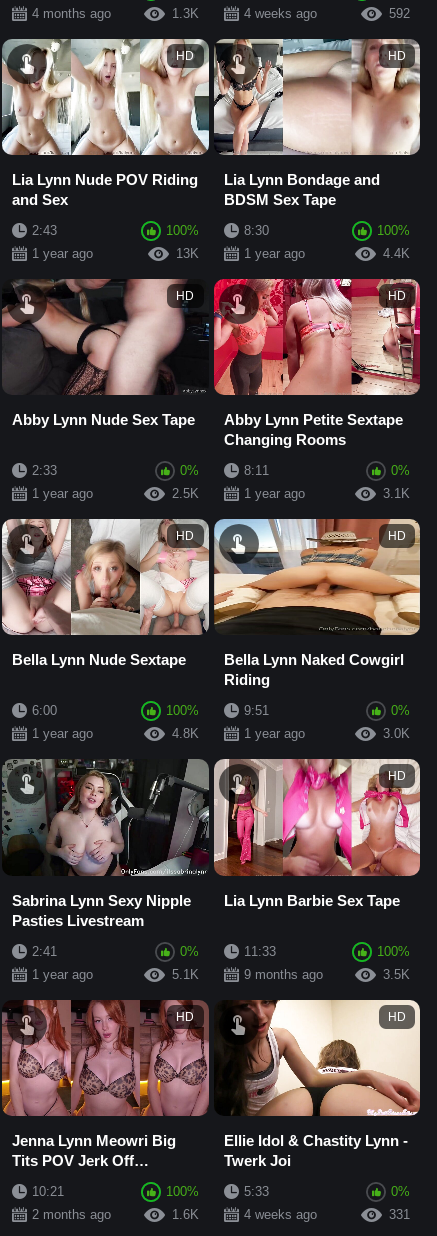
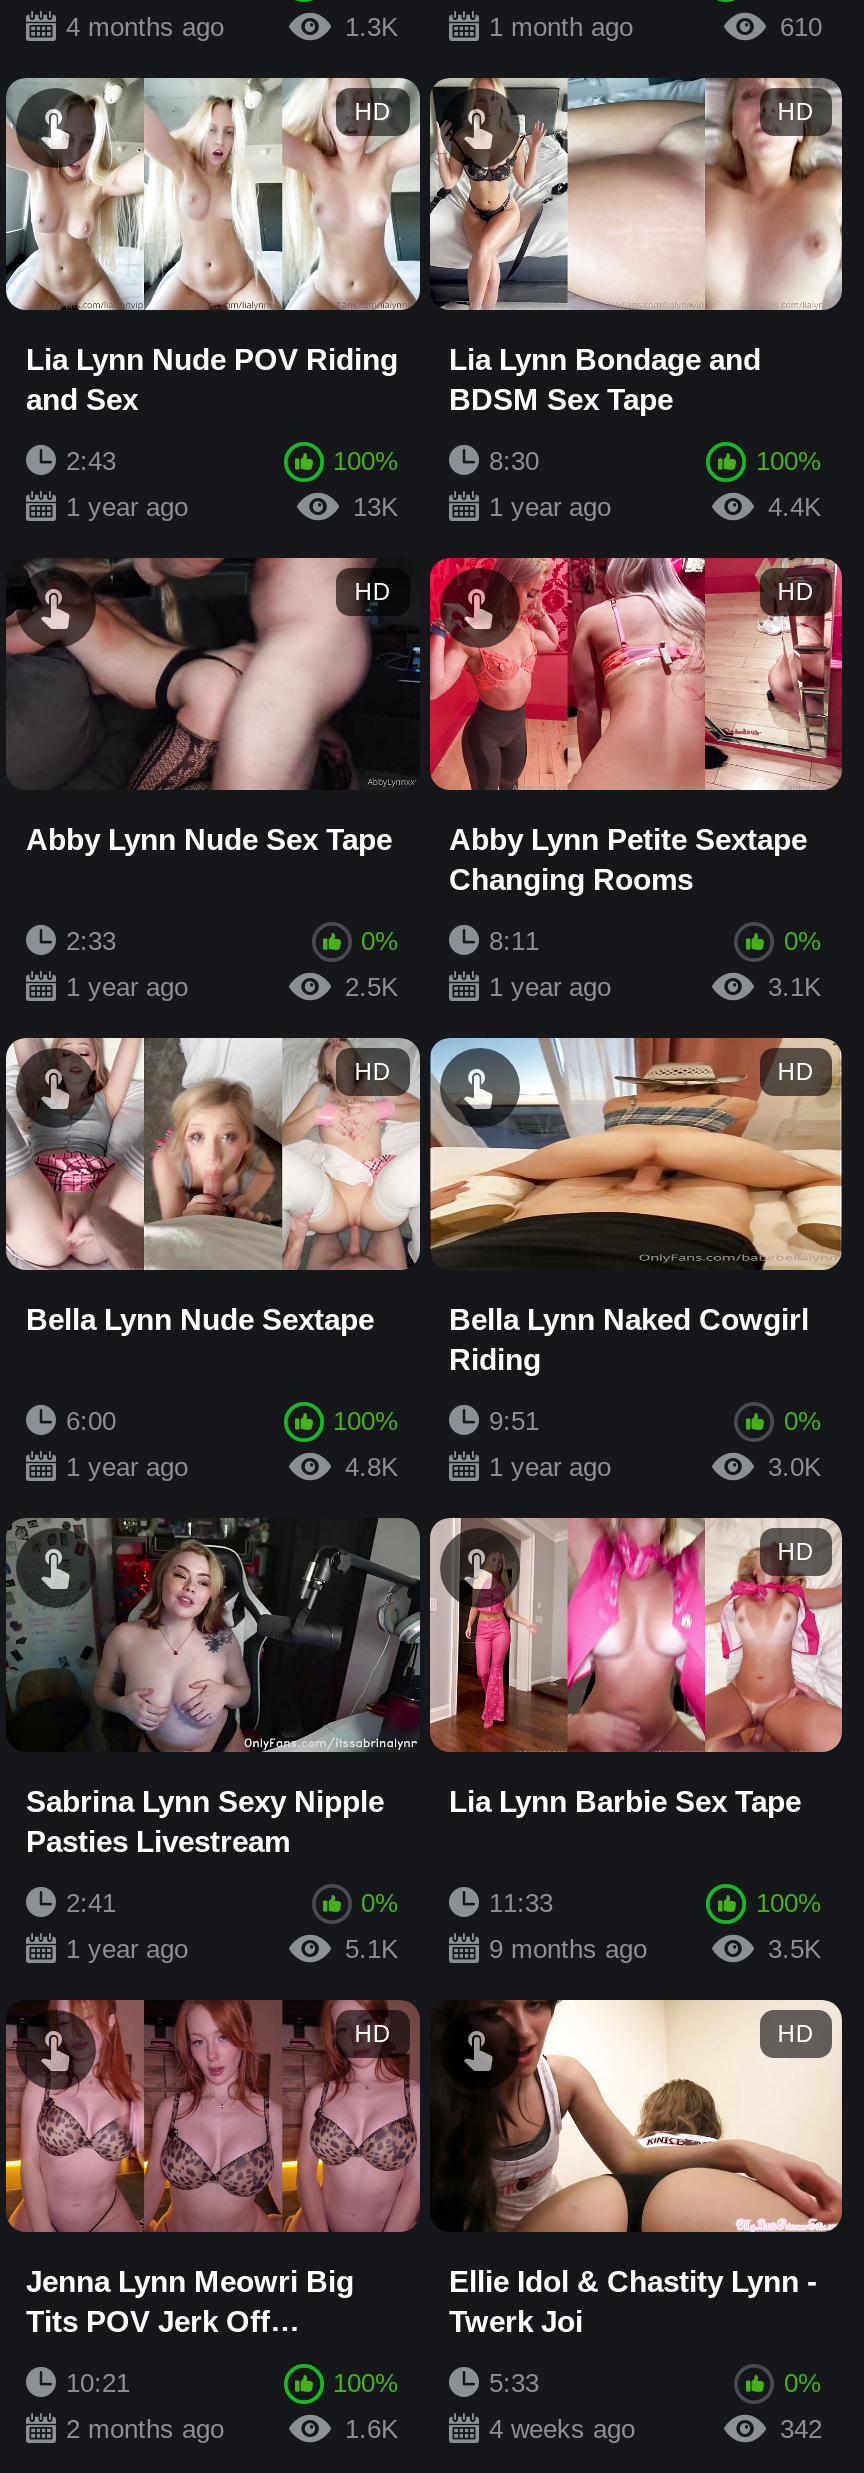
[243,6,316,21] 4 weeks ago -> [489,12,633,42] 1 month ago
[389,6,410,21] 592 -> [780,12,822,42] 610
[389,1207,410,1222] 331 -> [780,2413,822,2443] 342

